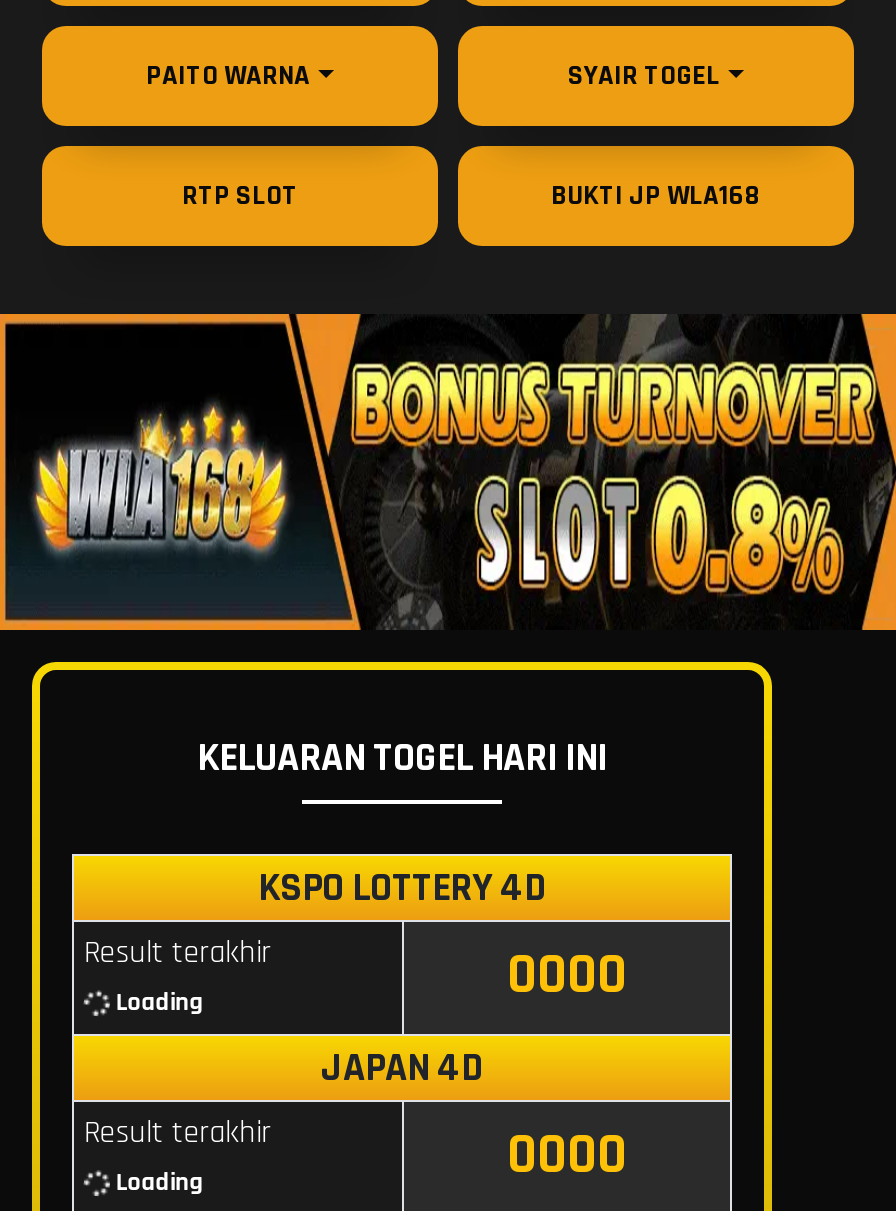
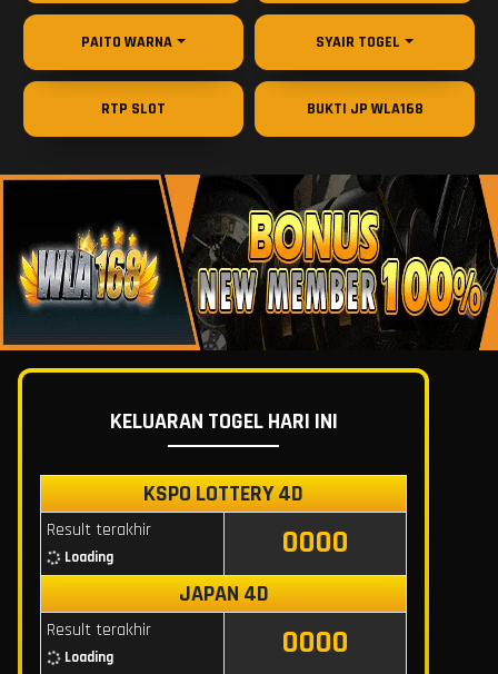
[346,314,890,630] [image] -> [191,175,495,349] [image]

